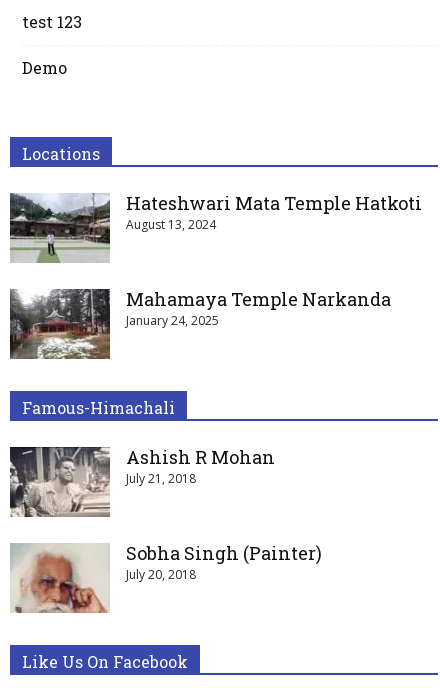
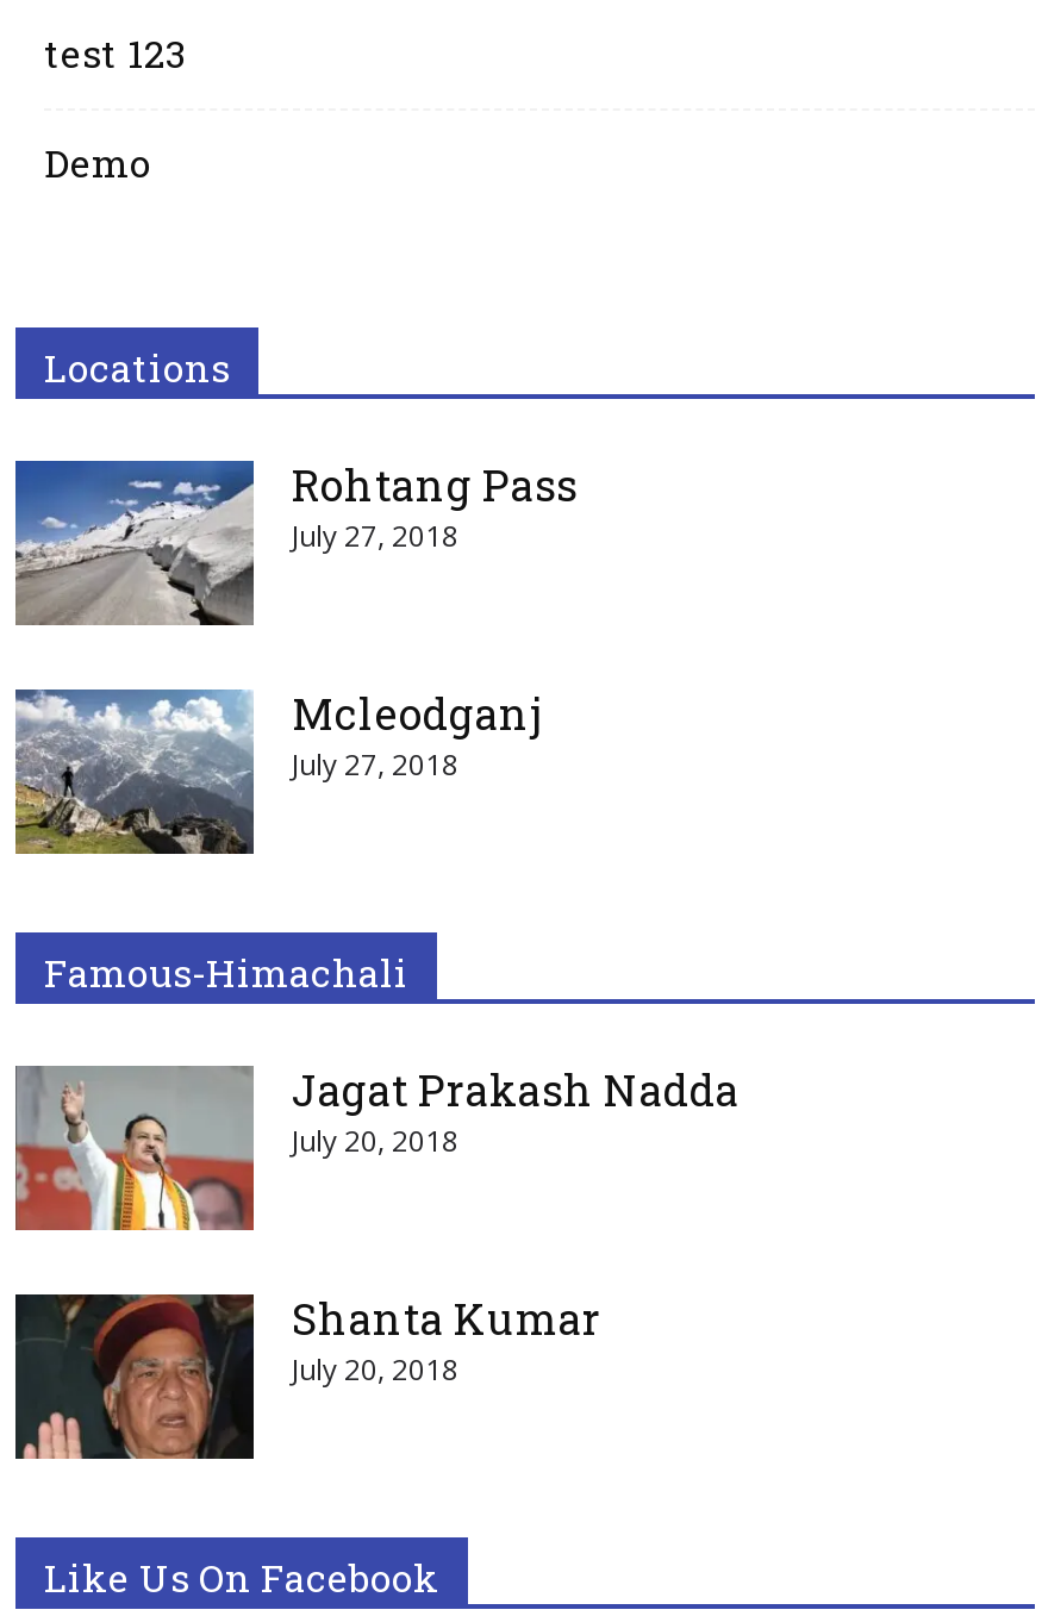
[9,191,422,263] [image] | Hateshwari Mata Temple Hatkoti | August 13, 2024 -> [13,456,578,625] [image] | Rohtang Pass | July 27, 2018
[9,287,391,360] [image] | Mahamaya Temple Narkanda | January 24, 2025 -> [13,685,542,856] [image] | Mcleodganj | July 27, 2018
[9,445,275,518] [image] | Ashish R Mohan | July 21, 2018 -> [13,1061,740,1233] [image] | Jagat Prakash Nadda | July 20, 2018
[10,541,322,614] [image] | Sobha Singh (Painter) -> [13,1290,601,1461] [image] | Shanta Kumar

